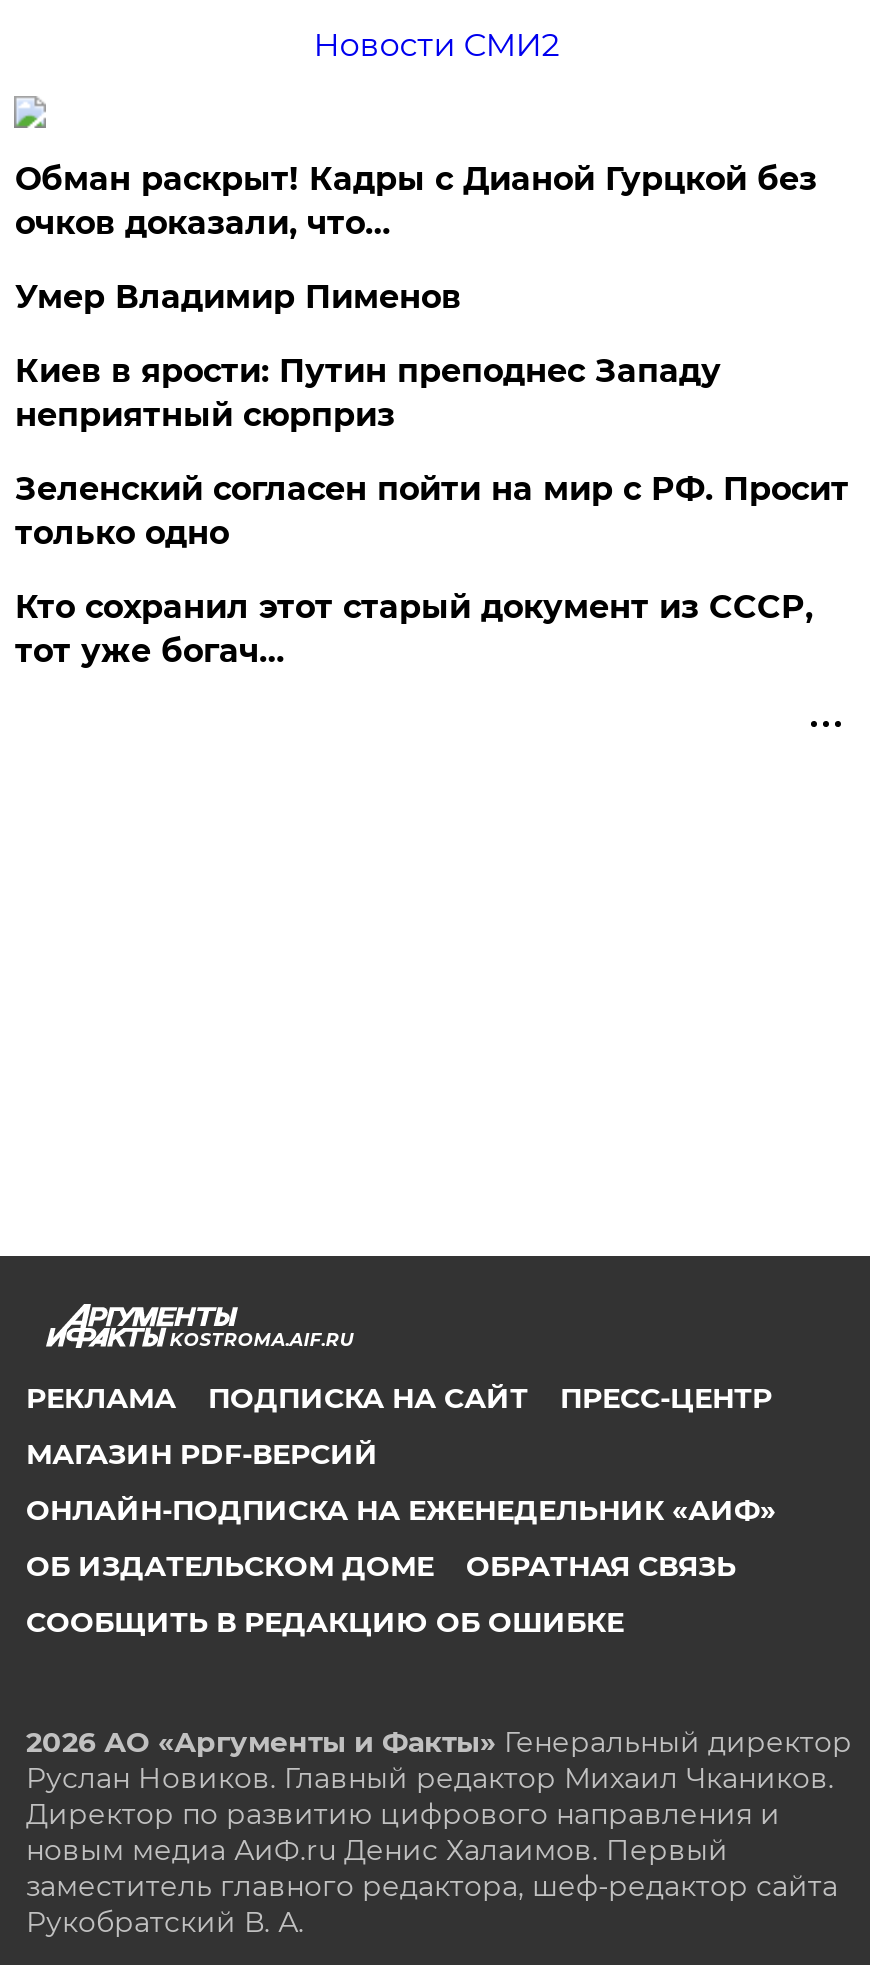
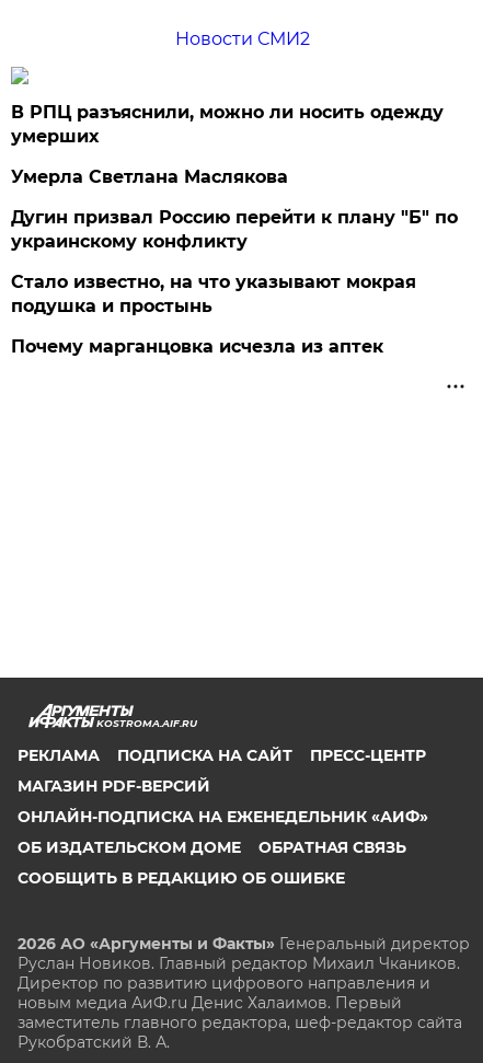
[15,160,817,242] Обман раскрыт! Кадры с Дианой Гурцкой без | очков доказали, что… -> [11,102,444,147] В РПЦ разъяснили, можно ли носить одежду | умерших
[15,278,461,316] Умер Владимир Пименов -> [11,166,288,187] Умерла Светлана Маслякова
[15,352,721,434] Киев в ярости: Путин преподнес Западу | неприятный сюрприз -> [11,207,458,252] Дугин призвал Россию перейти к плану "Б" по | украинскому конфликту
[15,470,849,552] Зеленский согласен пойти на мир с РФ. Просит | только одно -> [11,271,417,316] Стало известно, на что указывают мокрая | подушка и простынь
[15,588,813,670] Кто сохранил этот старый документ из СССР, | тот уже богач… -> [11,336,384,357] Почему марганцовка исчезла из аптек

